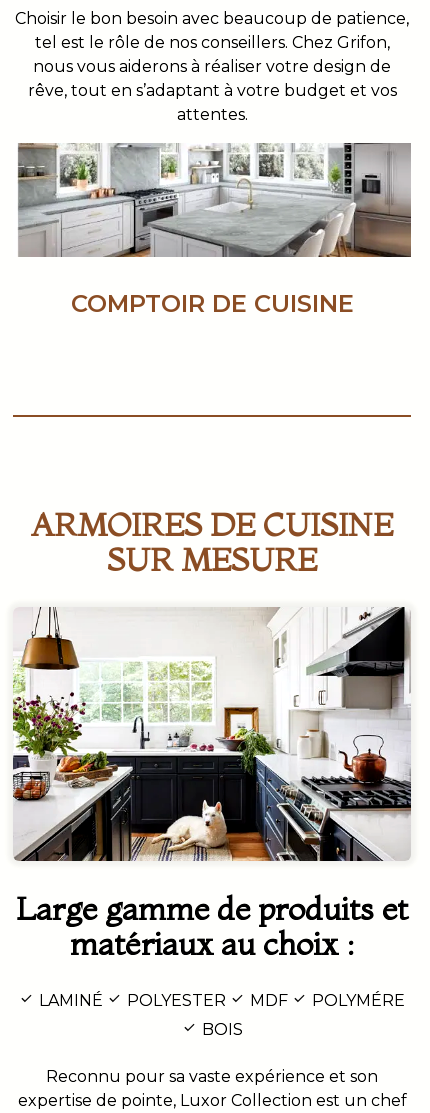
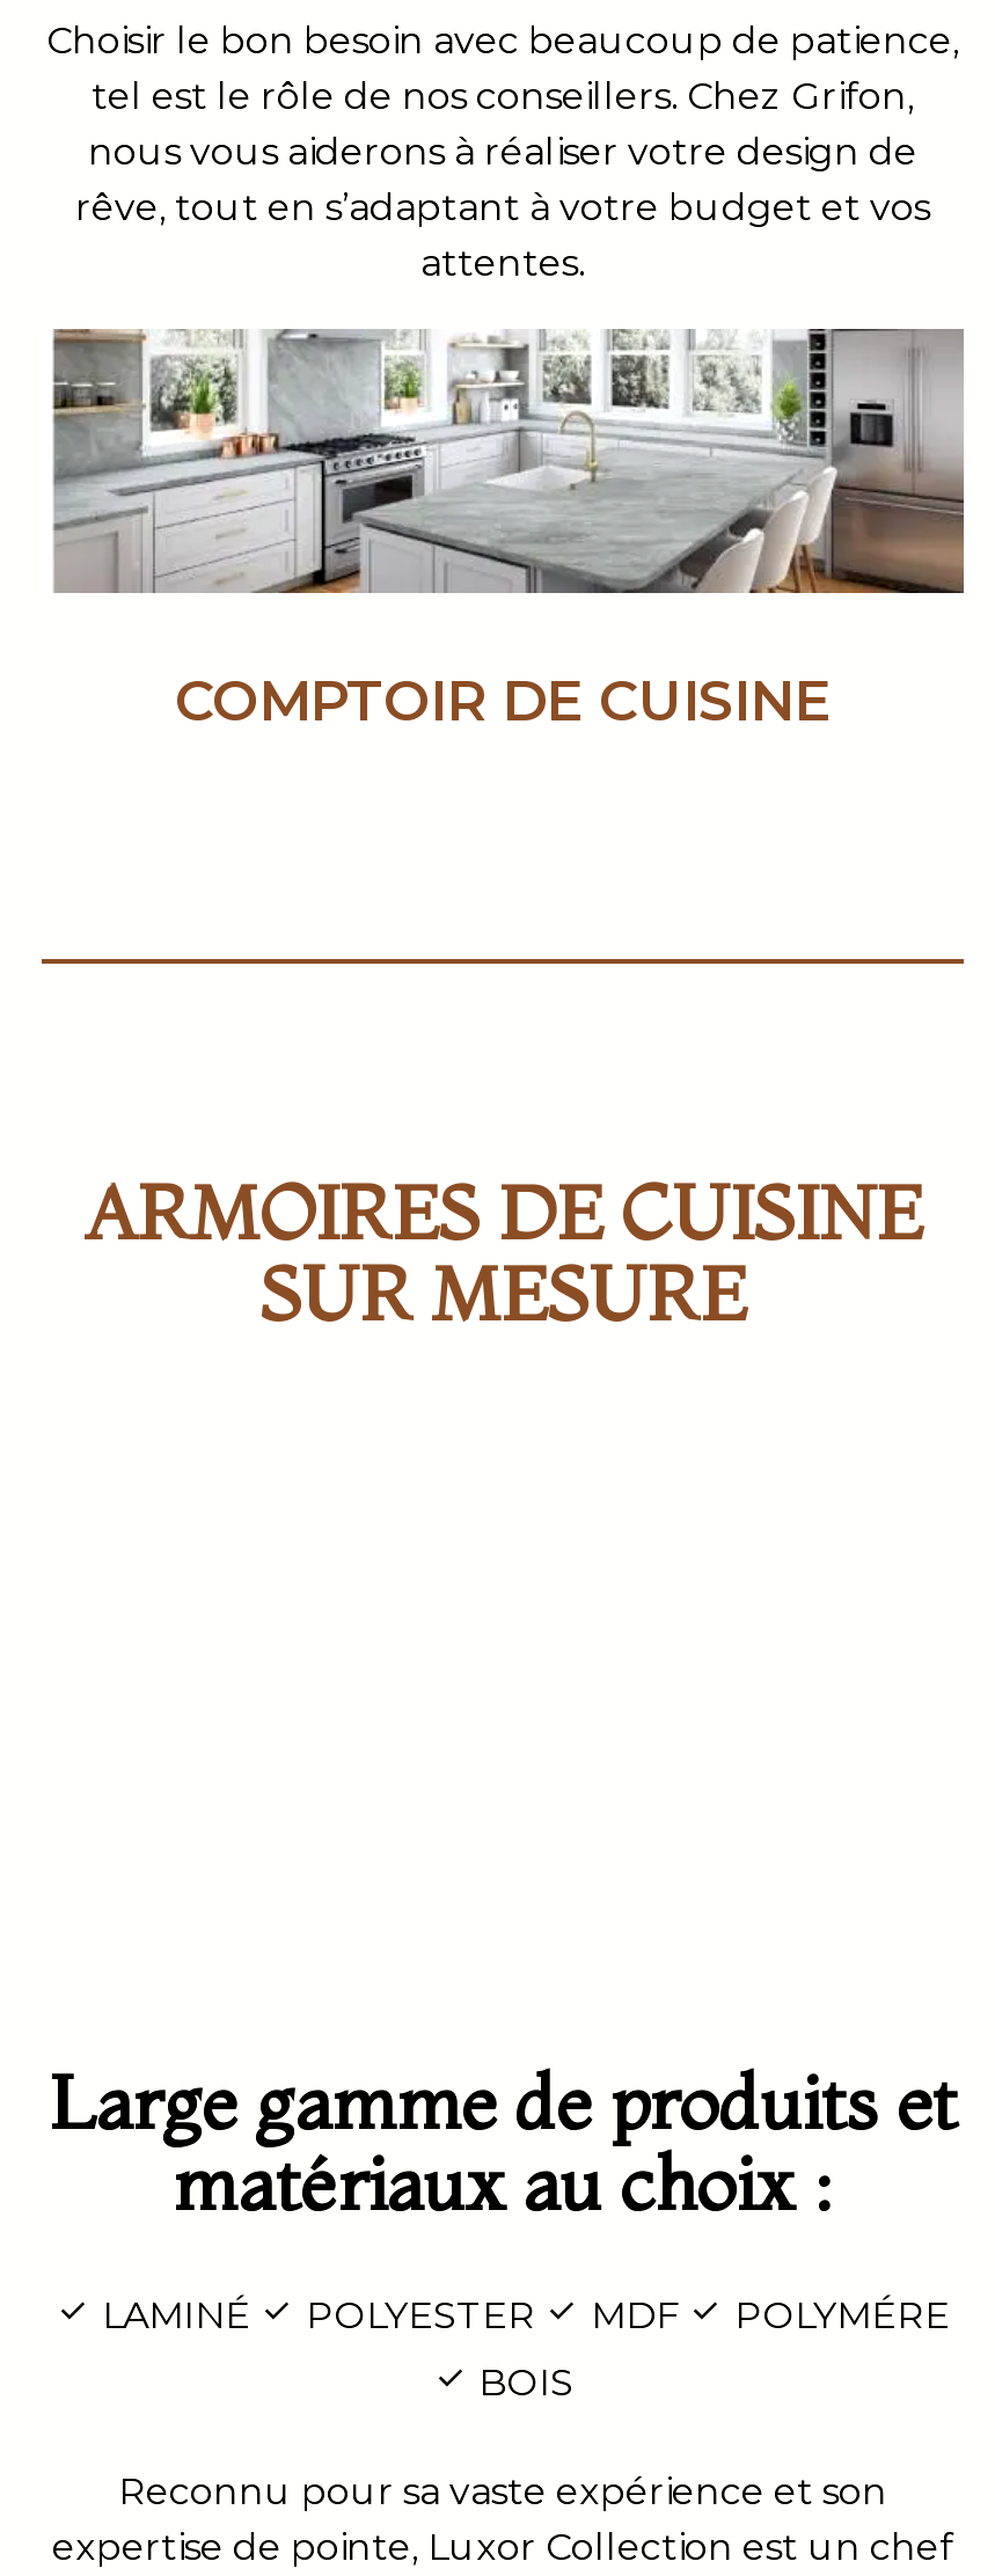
[12,606,412,862] [image] -> none

